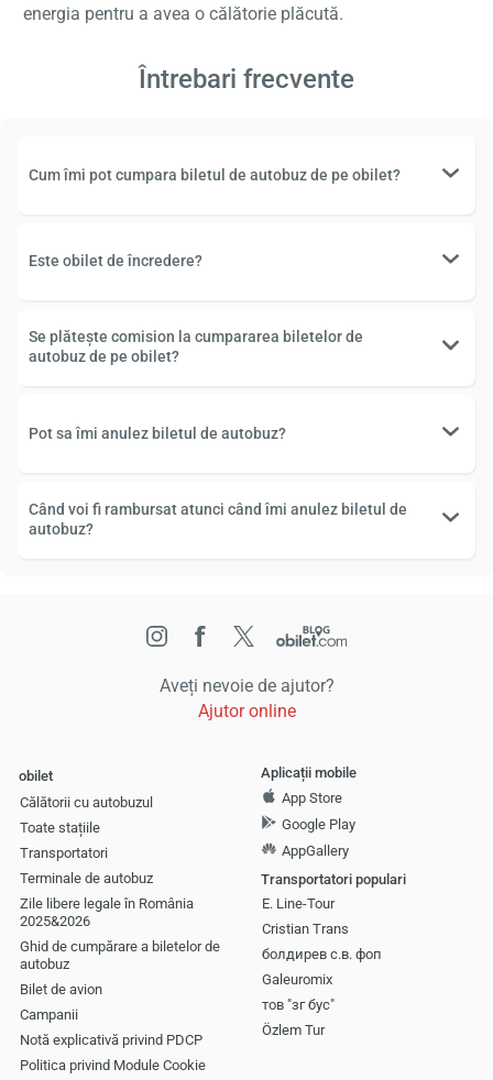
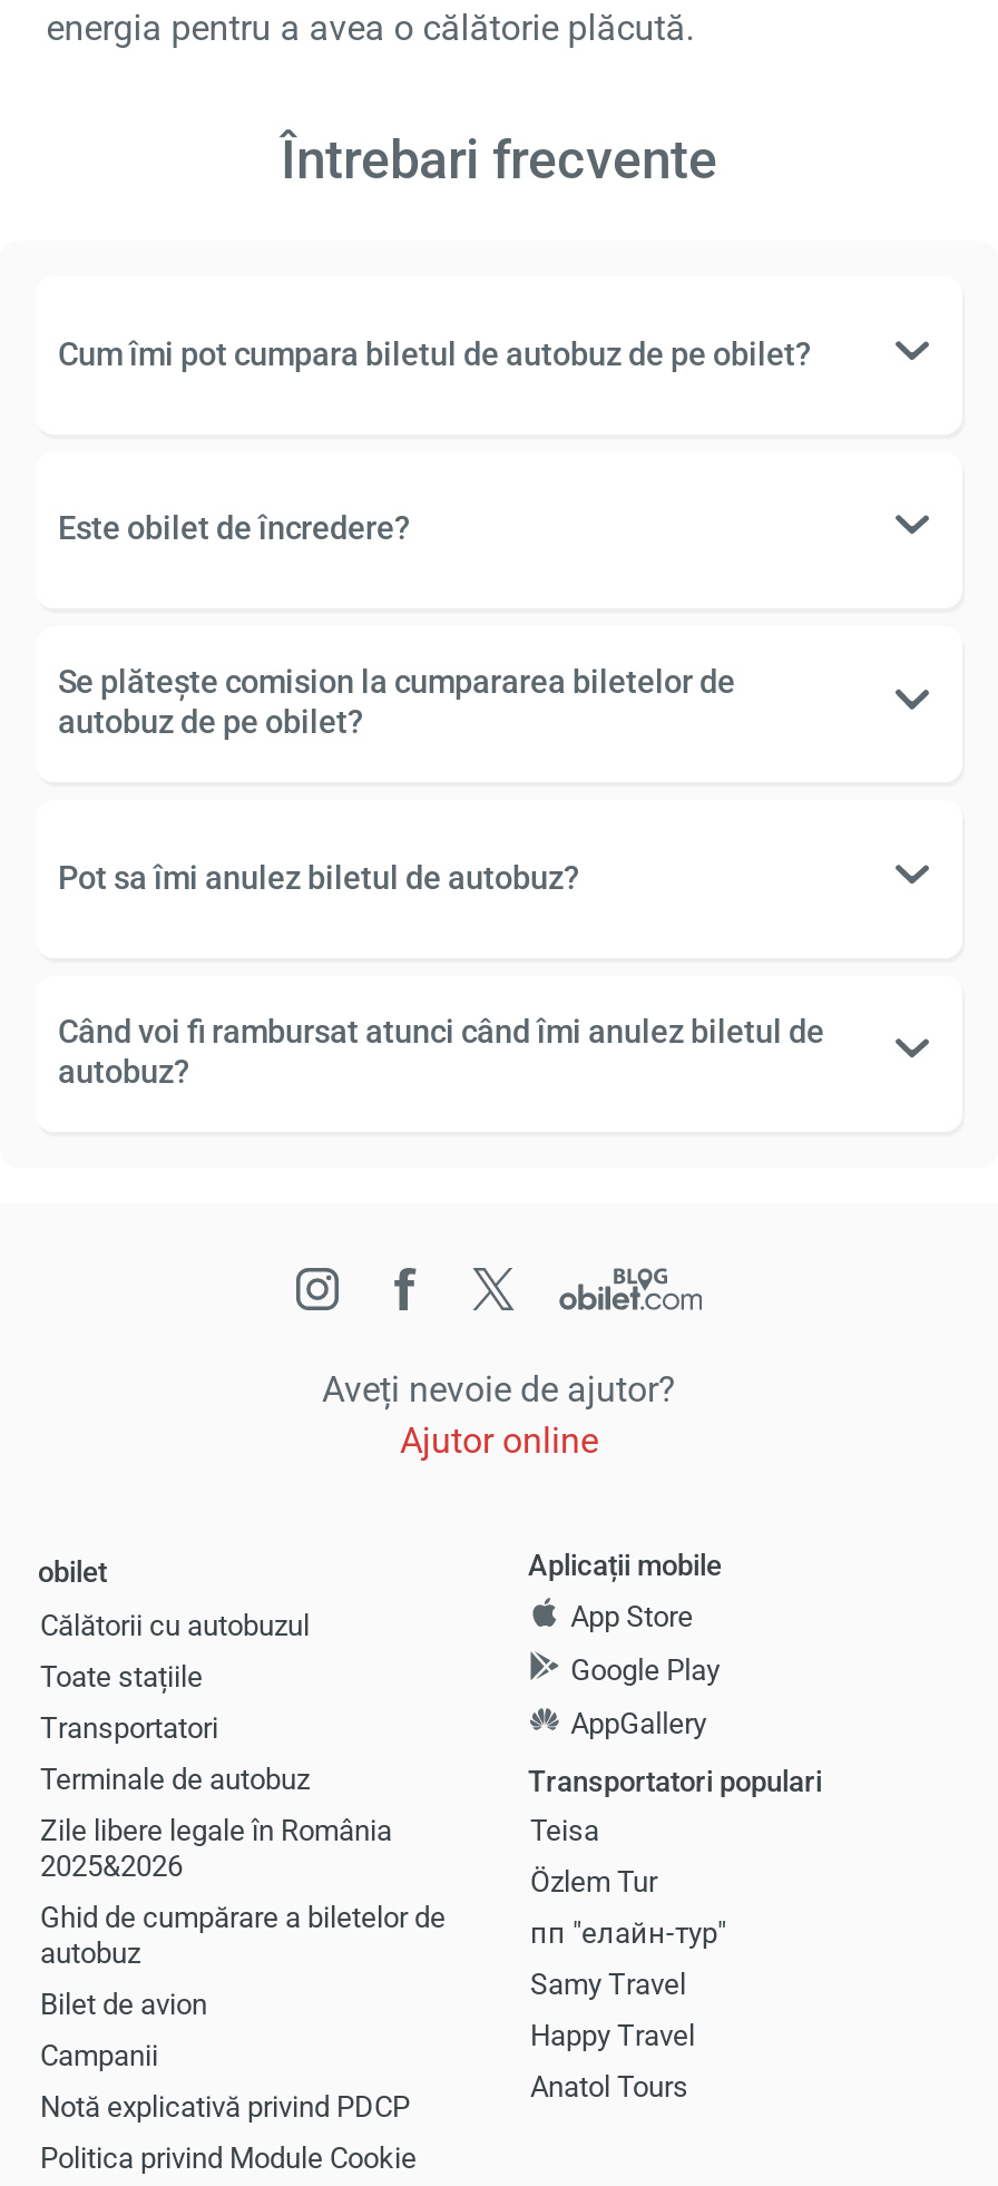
[262,895,382,1013] E. Line-Tour | Cristian Trans | болдирев с.в. фоп | Galeuromix | тов "зг бус" -> [530,1814,599,1847] Teisa
none -> [530,1916,726,2104] пп "елайн-тур" | Samy Travel | Happy Travel | Anatol Tours
moved [262,1022,325,1038] -> [530,1865,657,1899]: Özlem Tur

